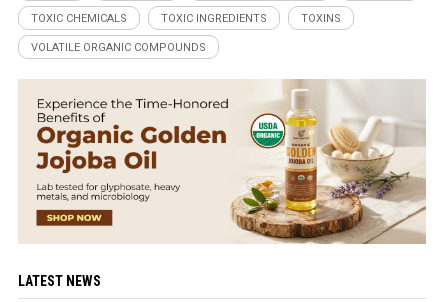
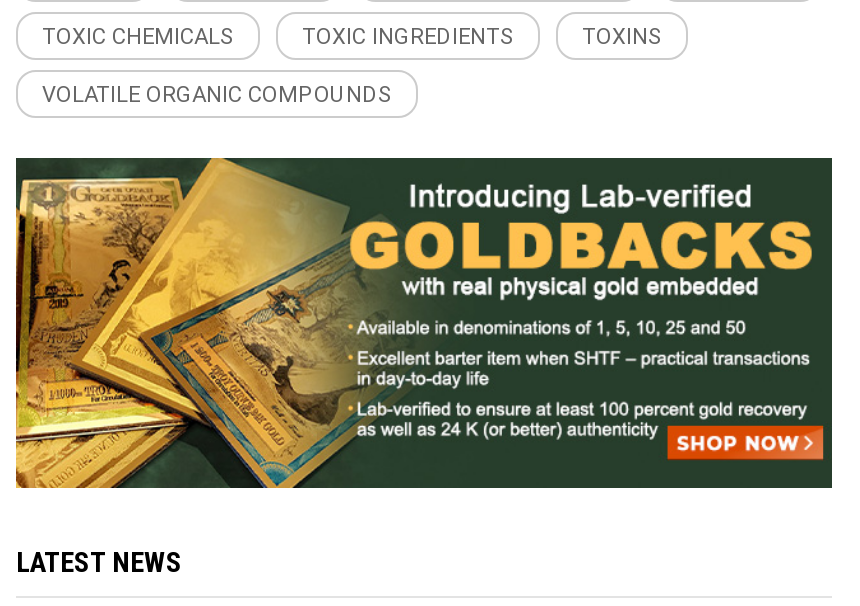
[18,79,426,245] [image] -> [14,156,834,490] [image]

